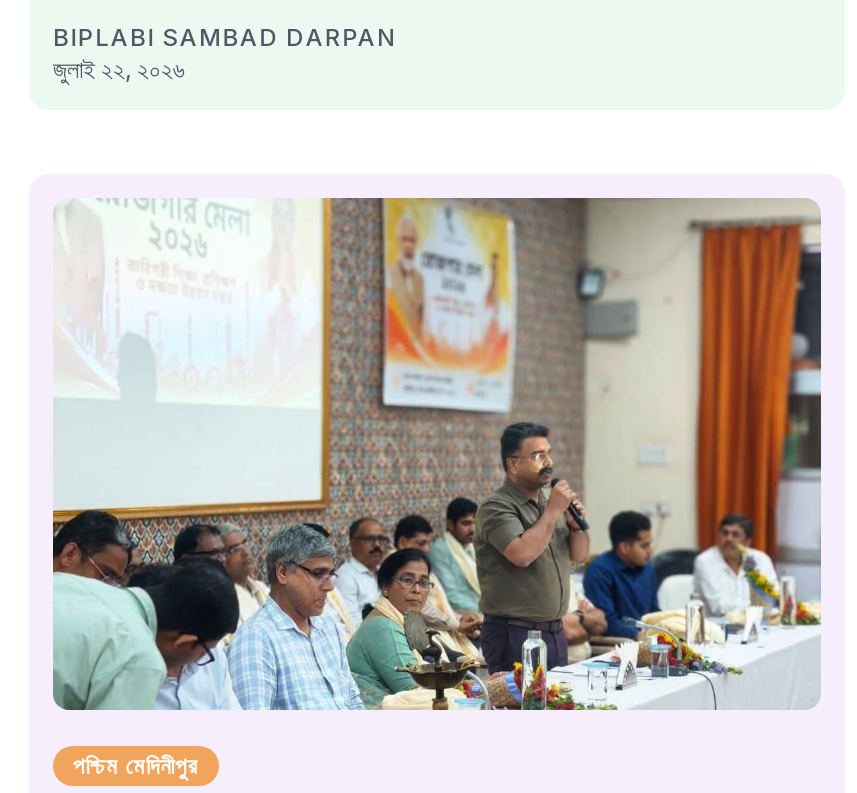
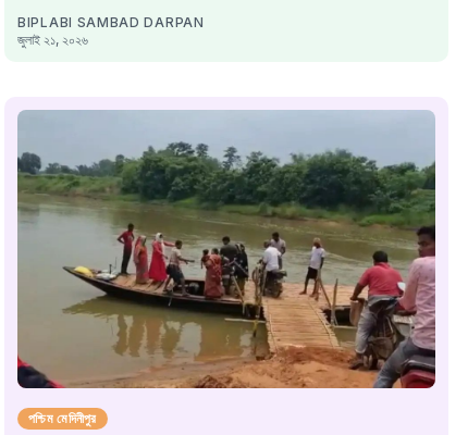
[53,54,185,84] জুলাই ২২, ২০২৬ -> [17,31,88,48] জুলাই ২১, ২০২৬
[53,196,821,712] [image] -> [16,110,436,389] [image]

